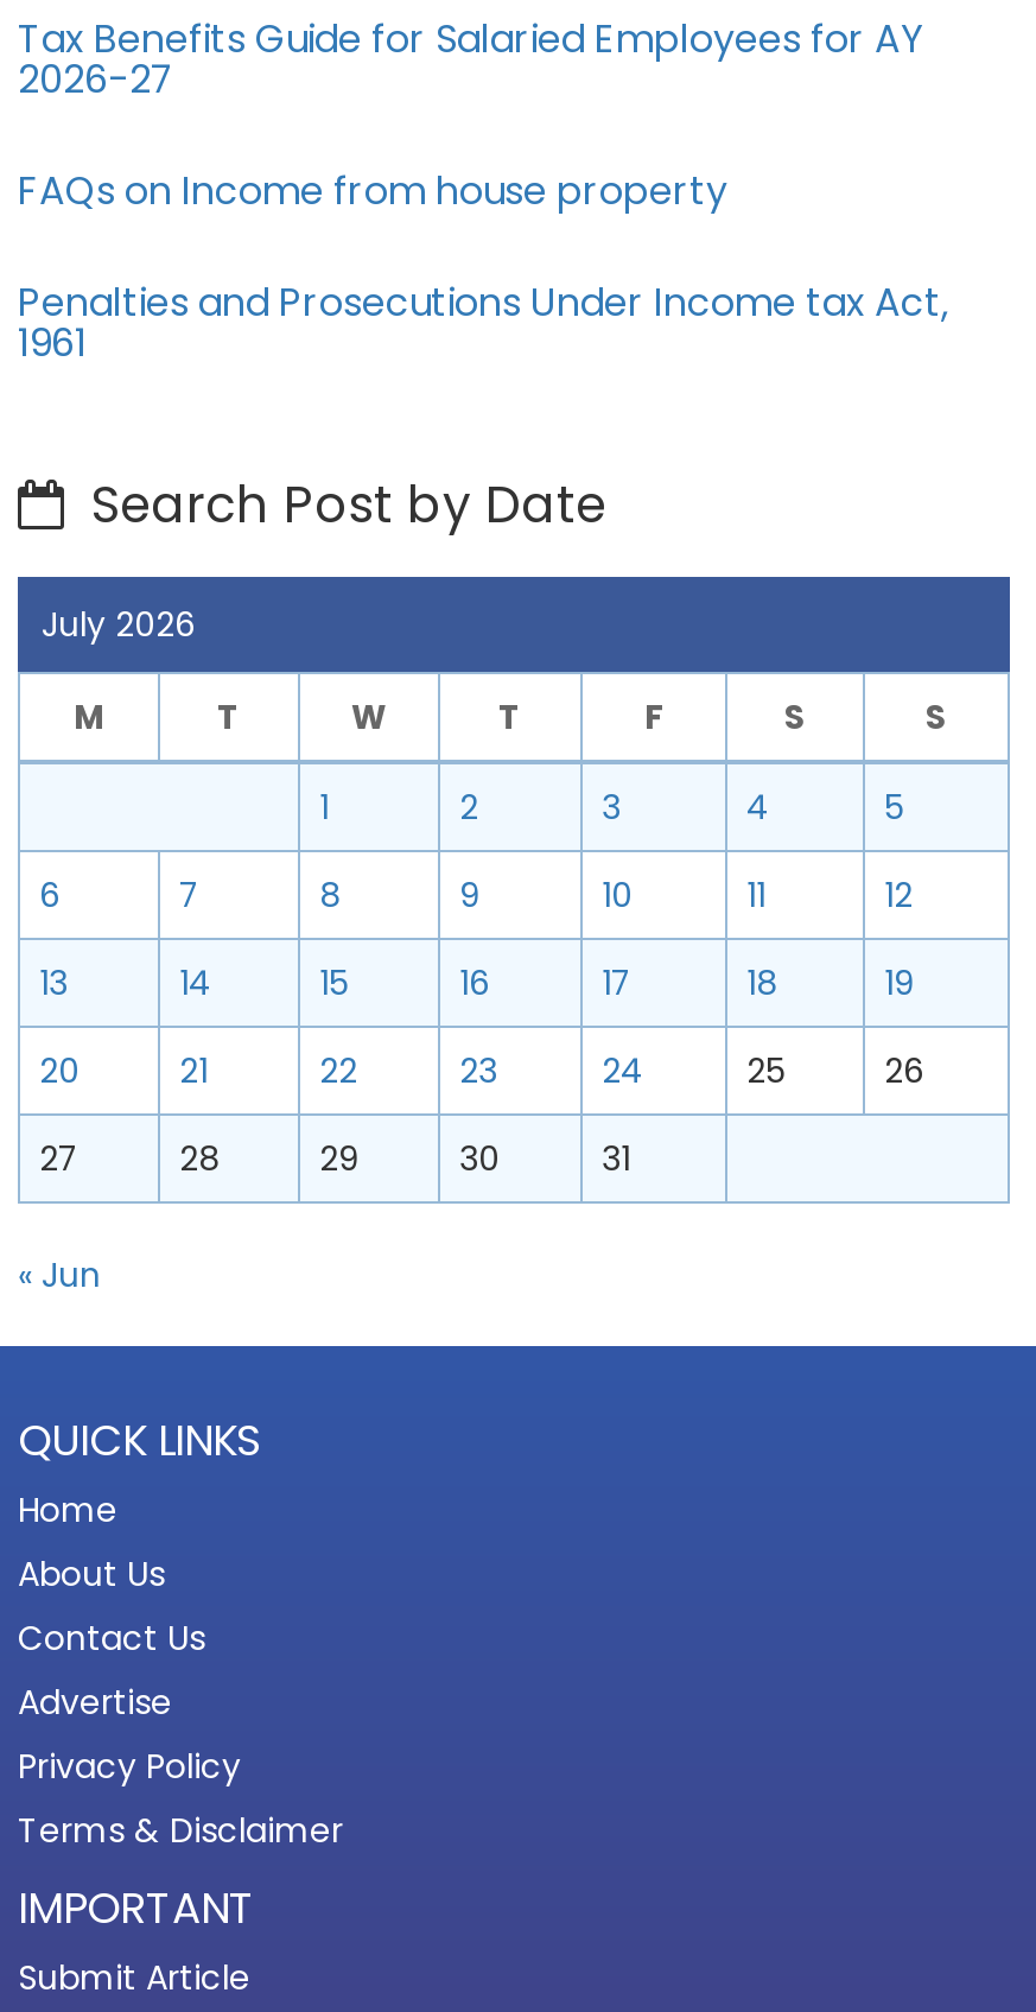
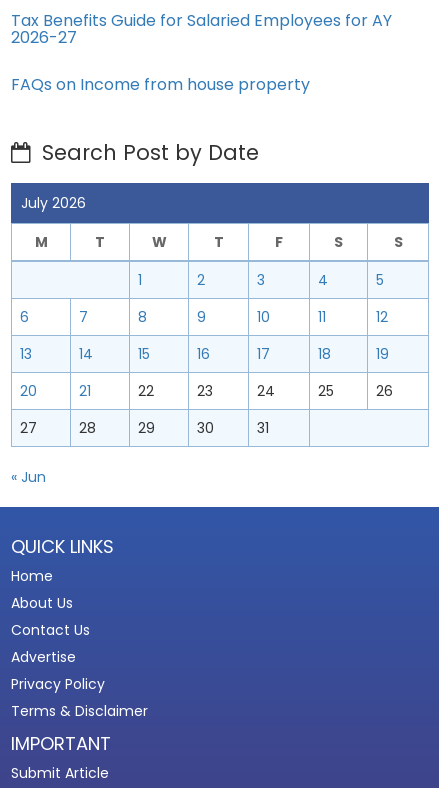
[18,275,948,370] Penalties and Prosecutions Under Income tax Act, | 1961 -> none

